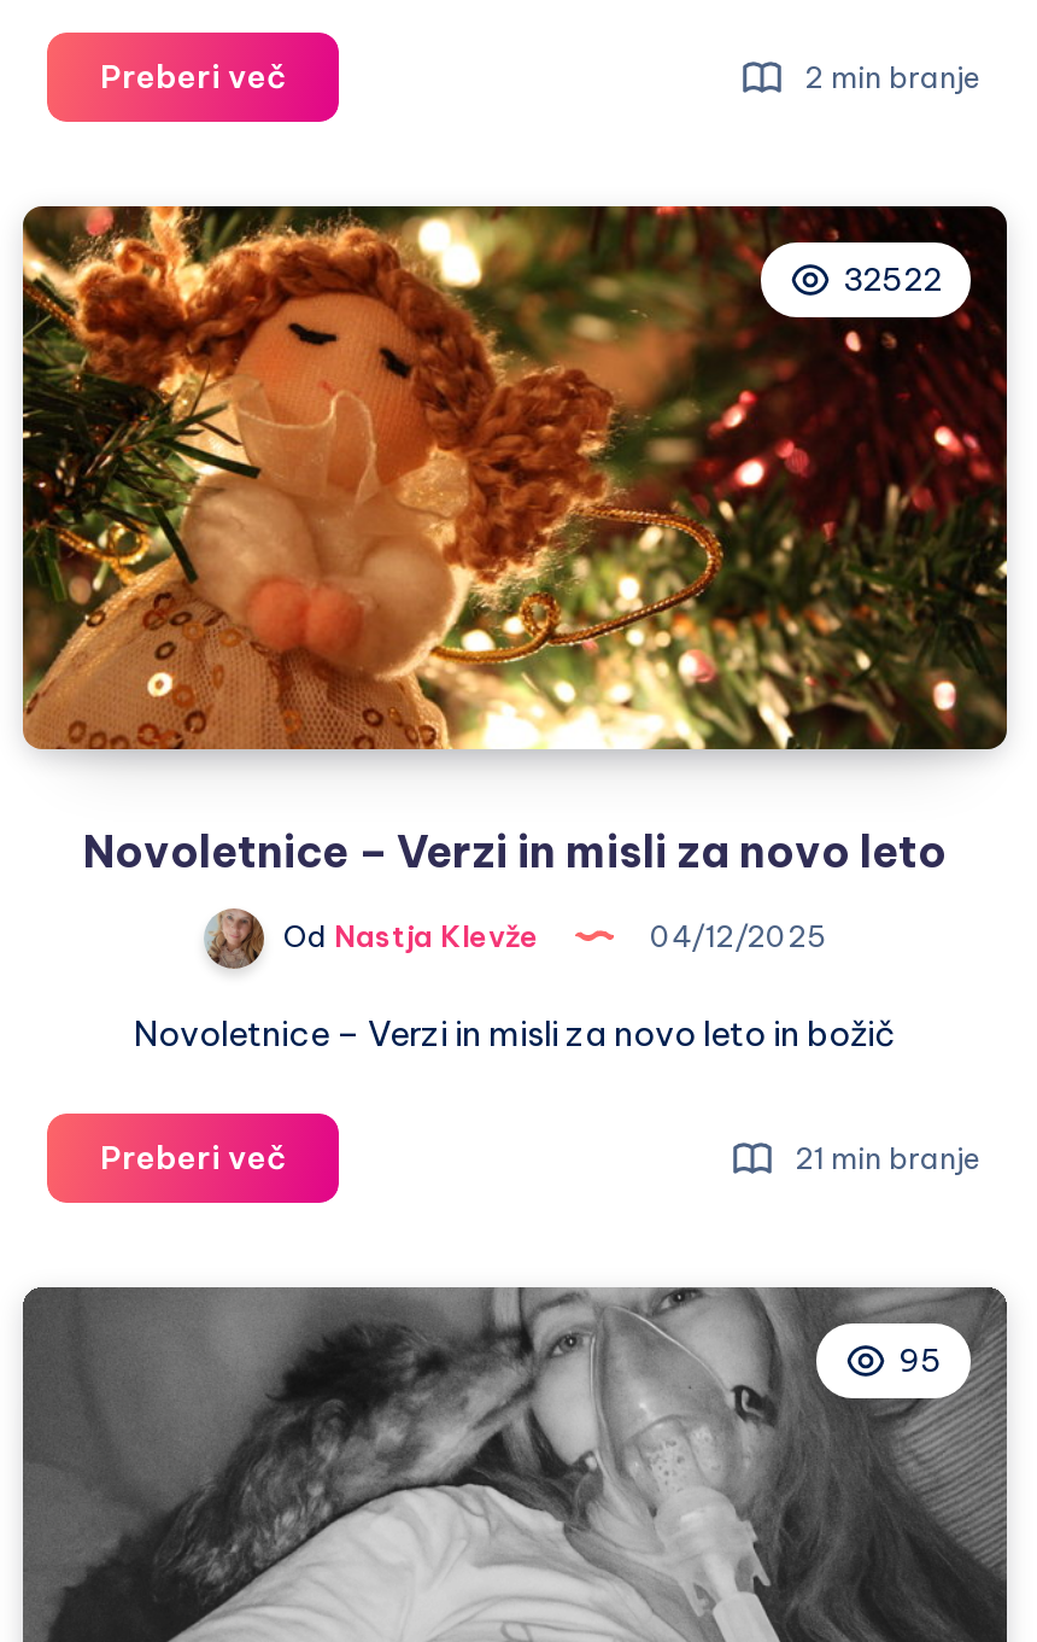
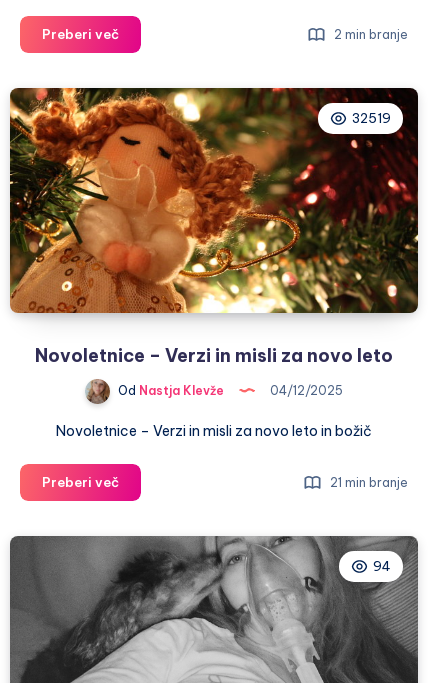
[836,260,942,299] 32522 -> [349,110,391,126] 32519
[891,1341,942,1380] 95 -> [370,558,391,574] 94

